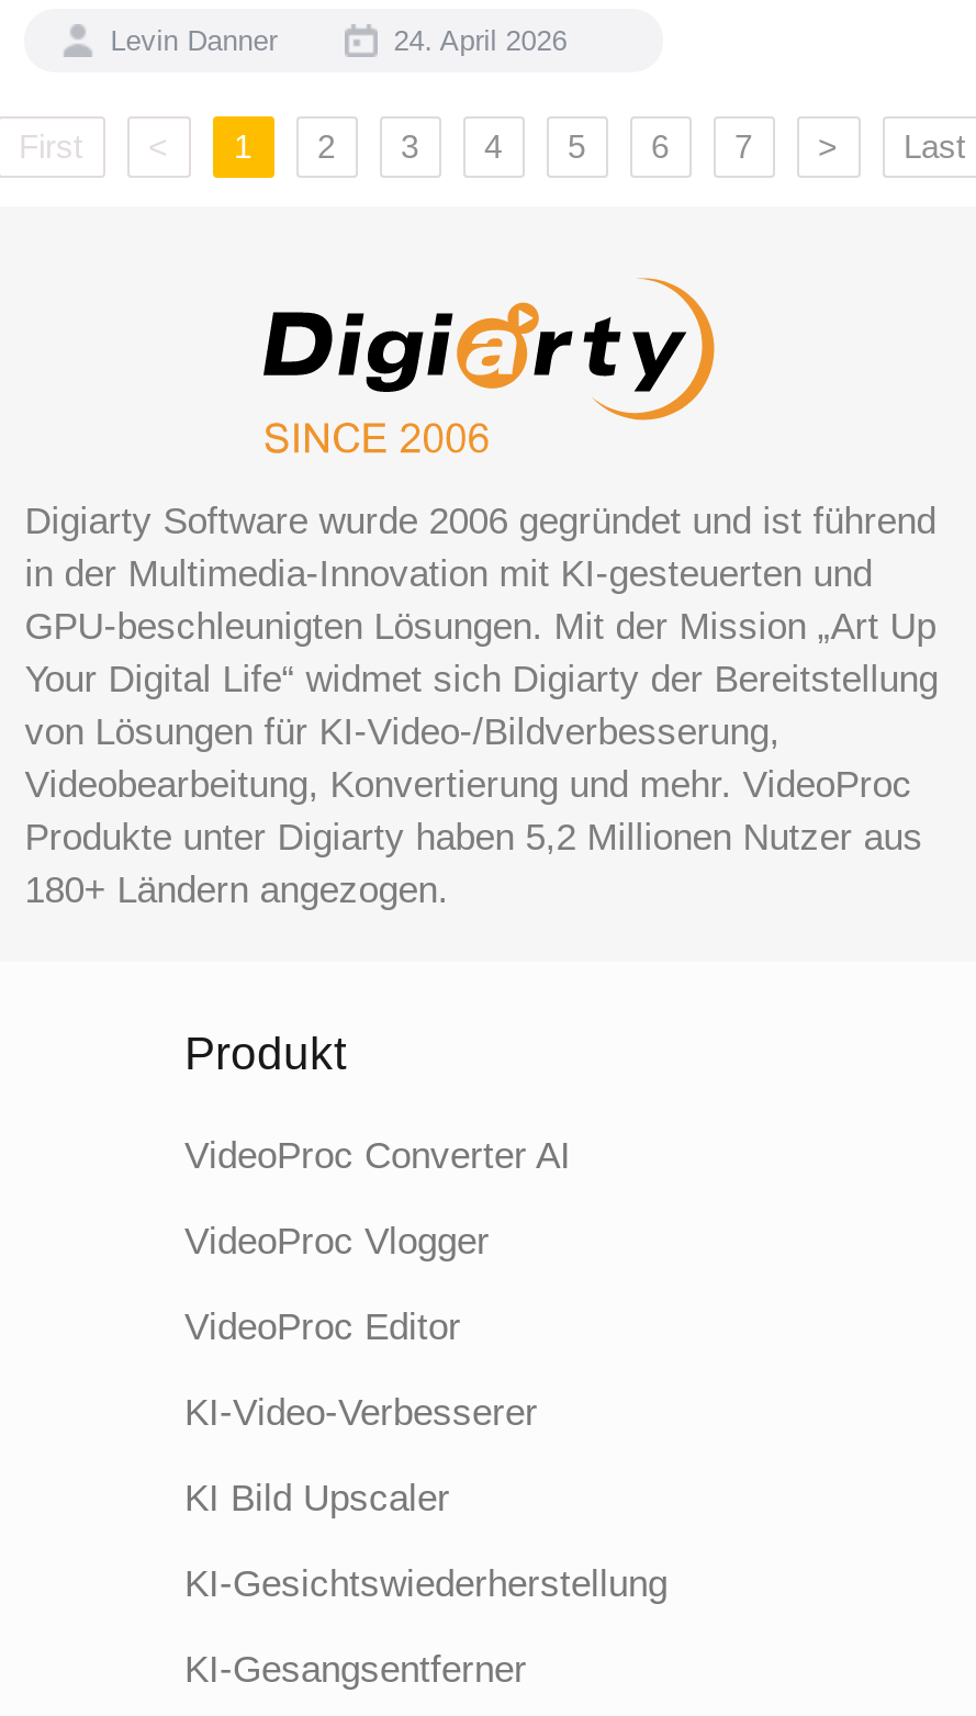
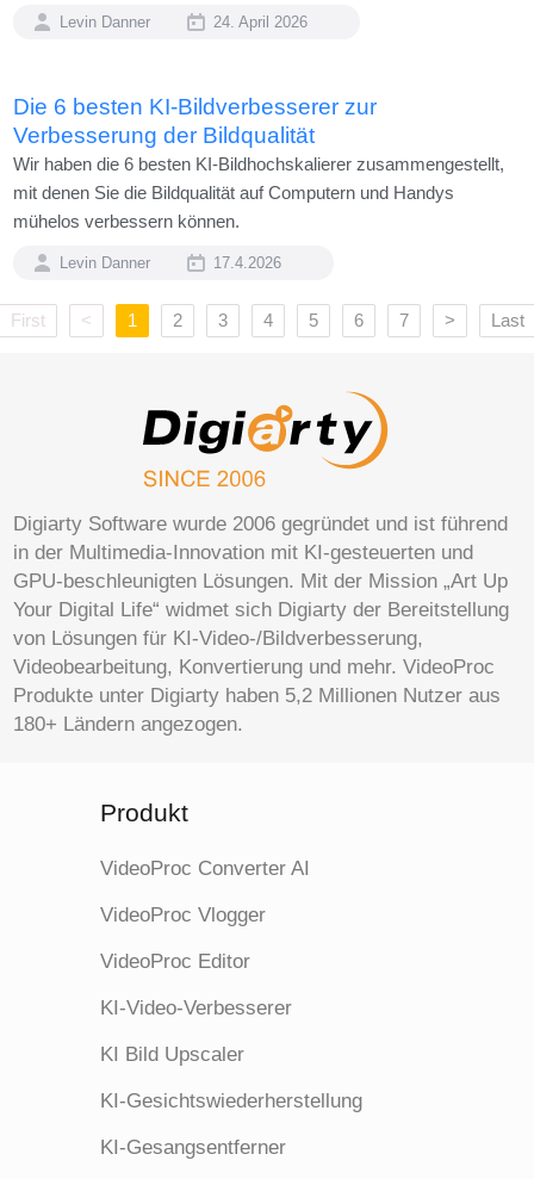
none -> [13,94,504,272] Die 6 besten KI-Bildverbesserer zur | Verbesserung der Bildqualität | Wir haben die 6 besten KI-Bildhochskalierer zusammengestellt, | mit denen Sie die Bildqualität auf Computern und Handys | mühelos verbessern können. | Levin Danner | 17.4.2026

